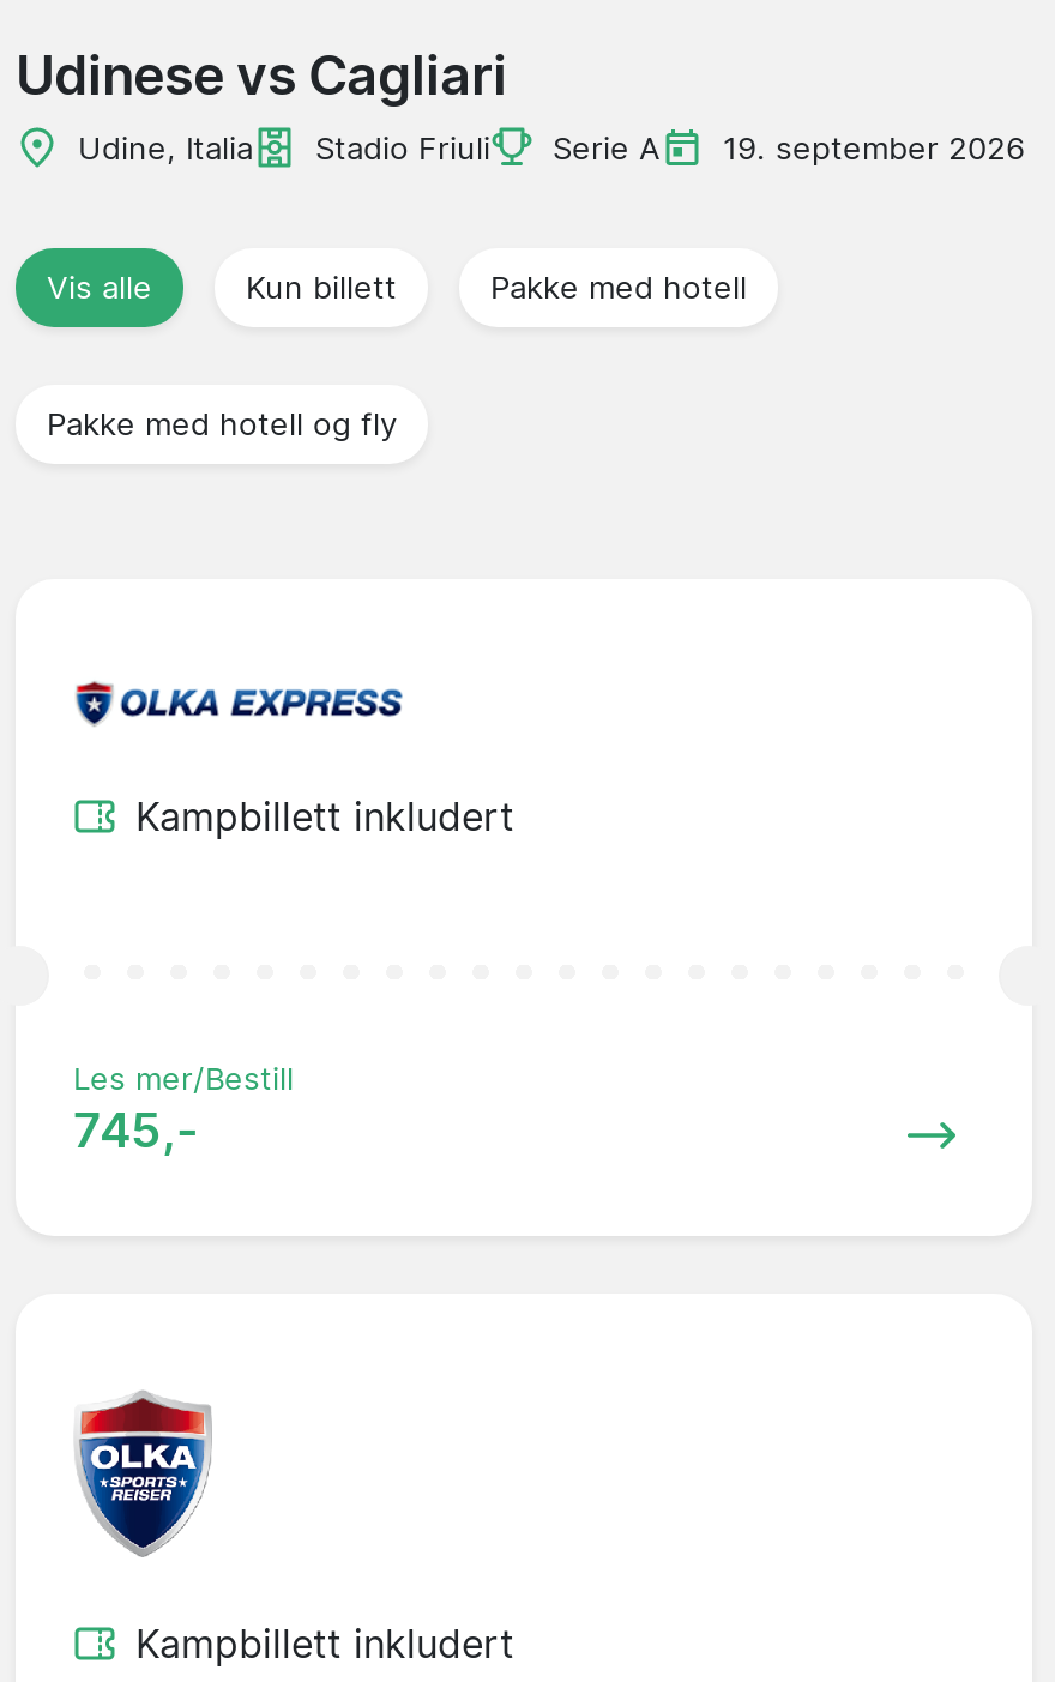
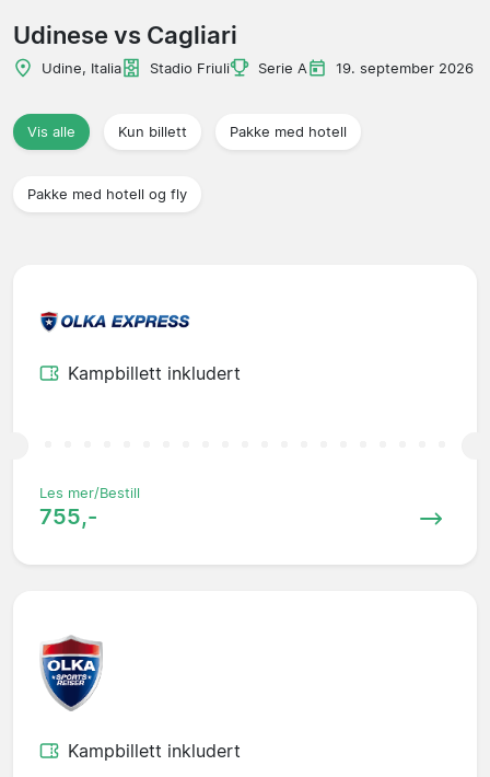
[73,1101,198,1159] 745,- -> [39,503,97,529] 755,-

